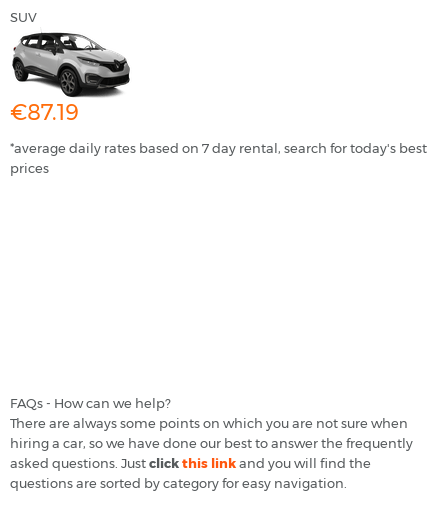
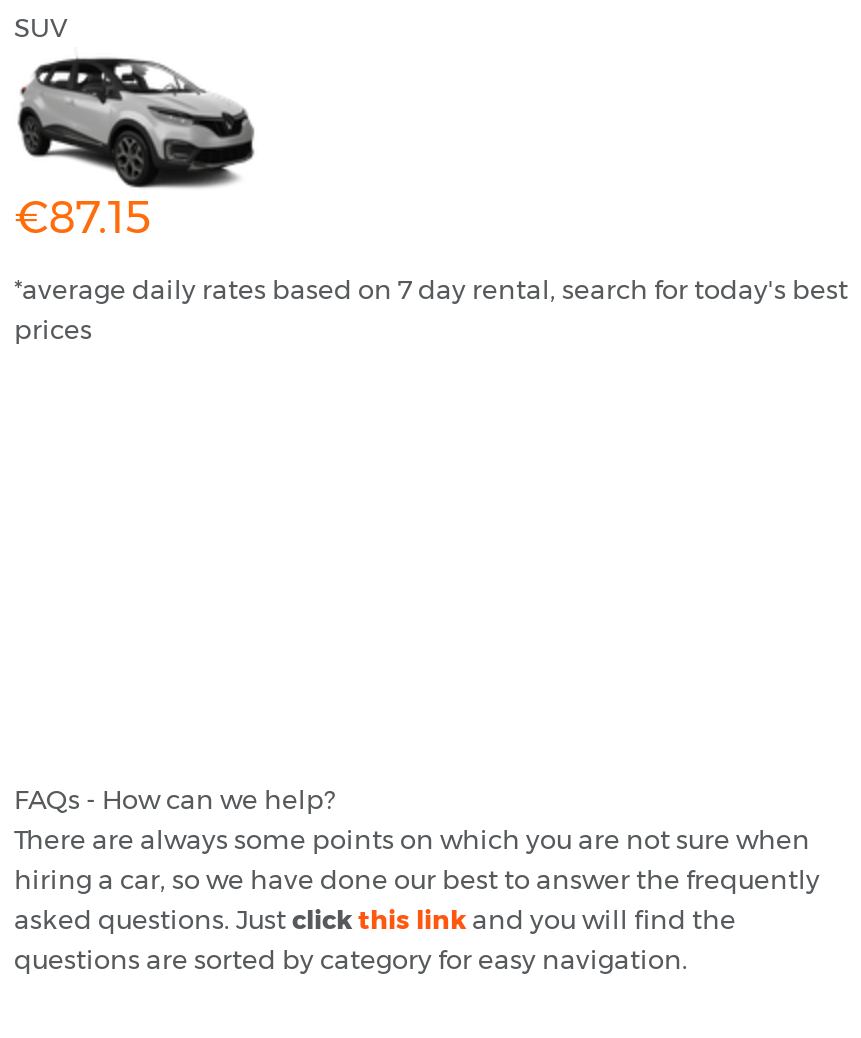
[10,99,79,126] €87.19 -> [14,191,152,245] €87.15

